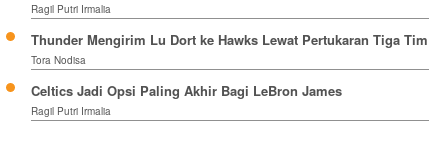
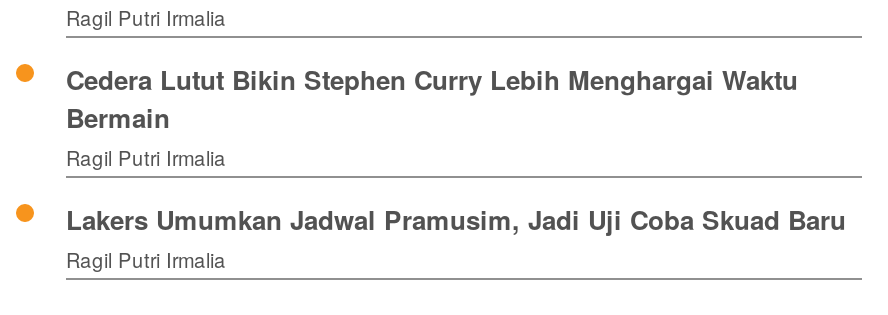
[31,30,428,67] Thunder Mengirim Lu Dort ke Hawks Lewat Pertukaran Tiga Tim | Tora Nodisa -> [66,61,798,173] Cedera Lutut Bikin Stephen Curry Lebih Menghargai Waktu | Bermain | Ragil Putri Irmalia
[31,81,342,100] Celtics Jadi Opsi Paling Akhir Bagi LeBron James -> [66,201,846,239] Lakers Umumkan Jadwal Pramusim, Jadi Uji Coba Skuad Baru

